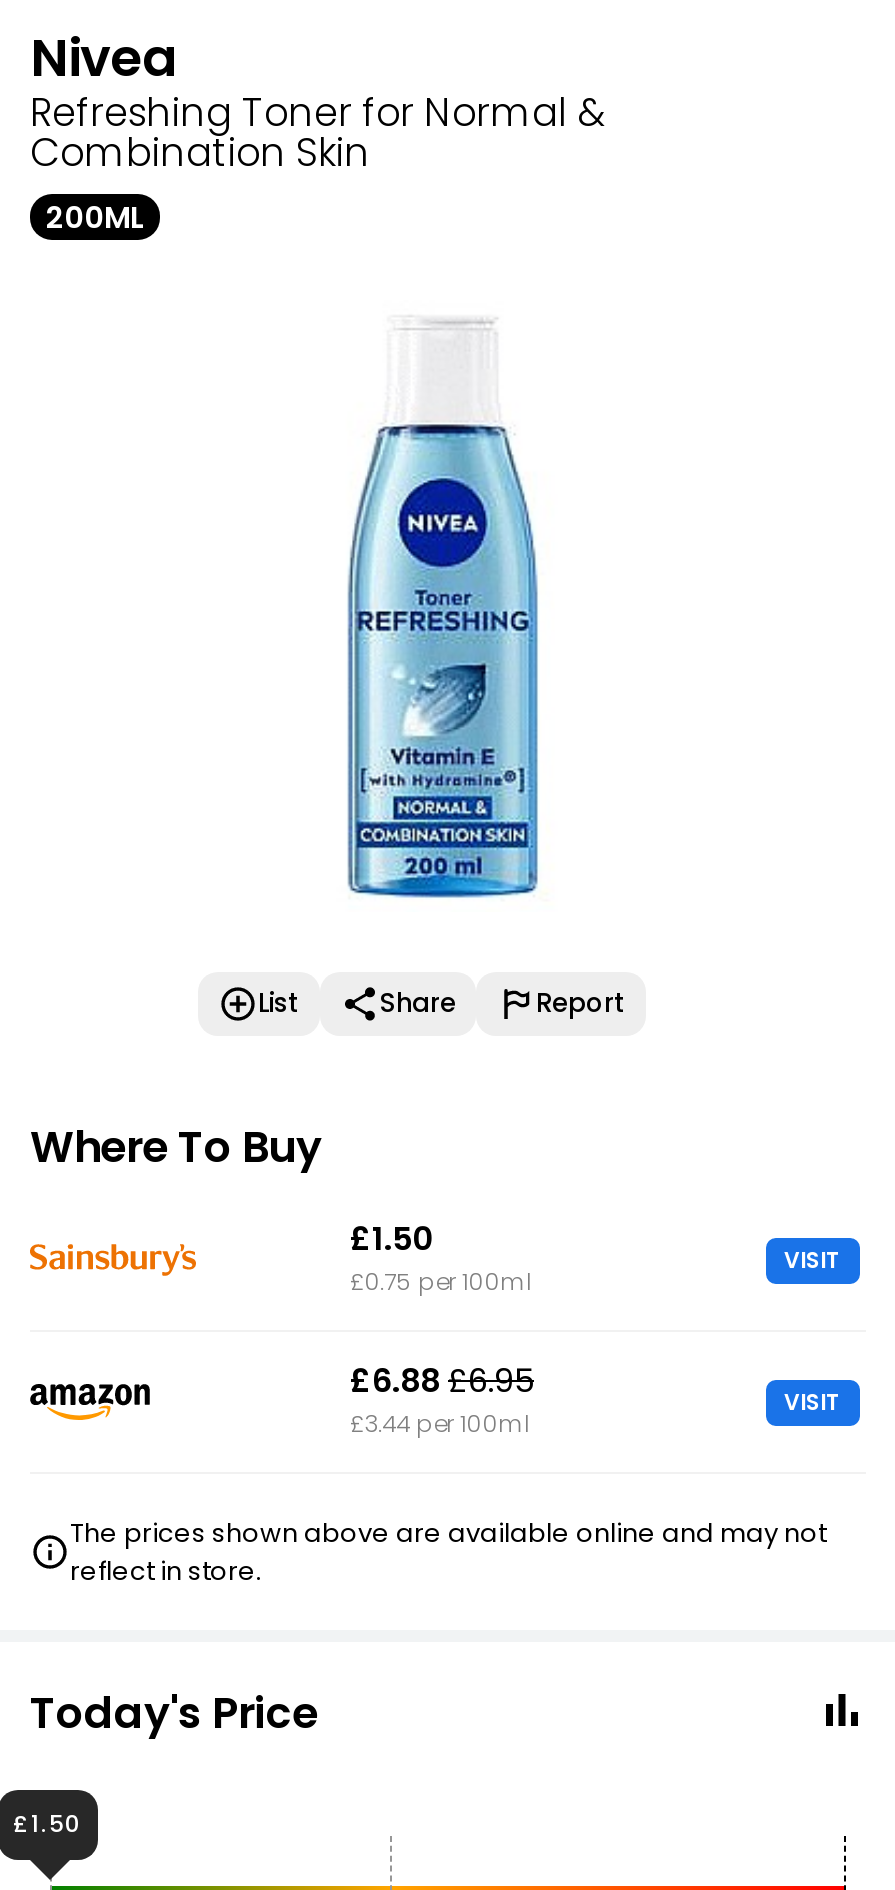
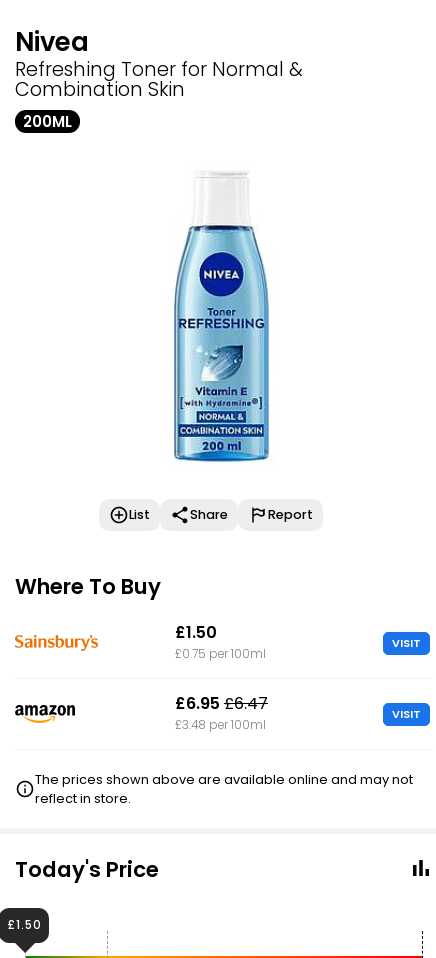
[350,1358,534,1404] £6.88 £6.95 -> [175,692,268,715] £6.95 £6.47
[350,1408,530,1440] £3.44 per 100ml -> [175,717,266,733] £3.48 per 100ml

